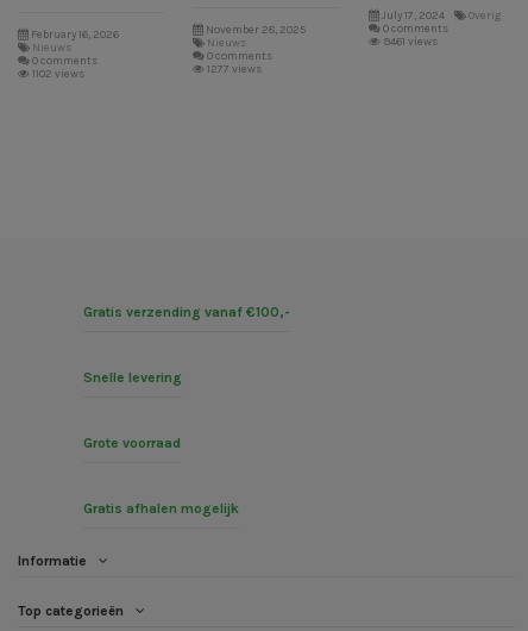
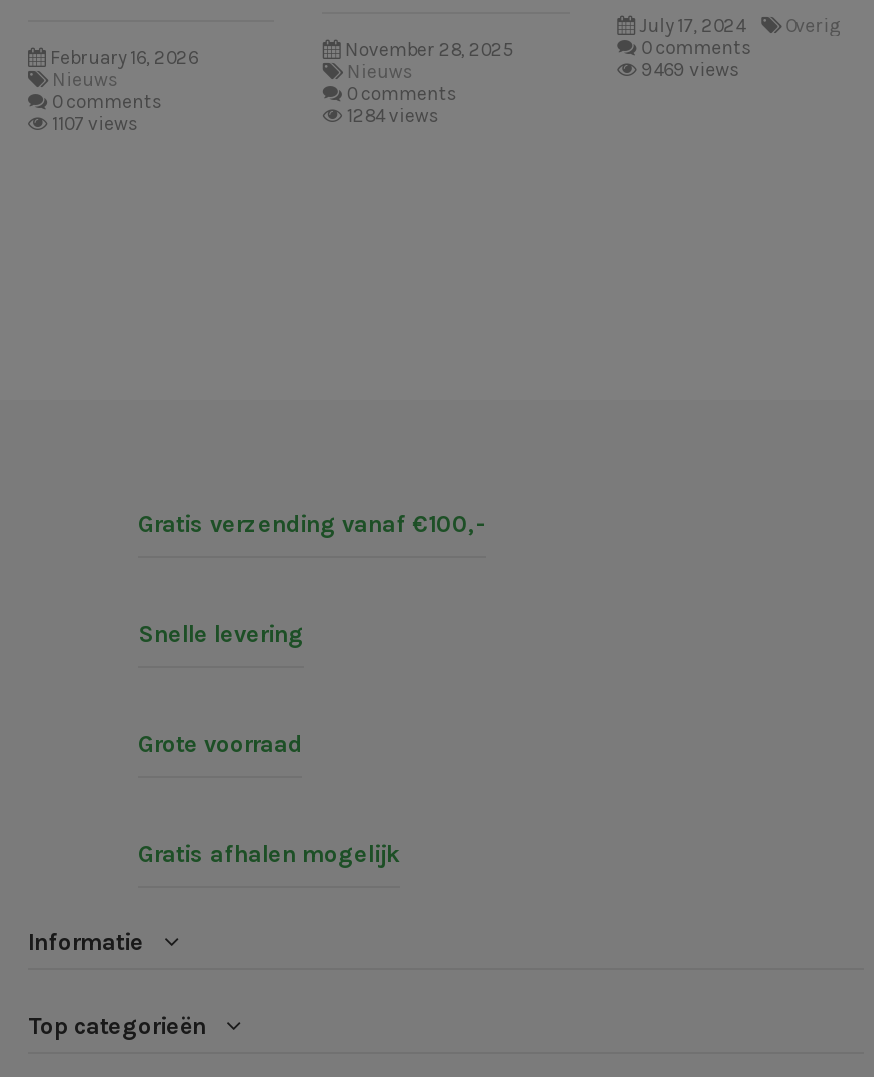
[383,34,437,47] 9461 views -> [641,57,739,79] 9469 views
[32,66,84,79] 1102 views -> [52,111,138,133] 1107 views
[207,62,262,75] 1277 views -> [347,103,439,125] 1284 views

